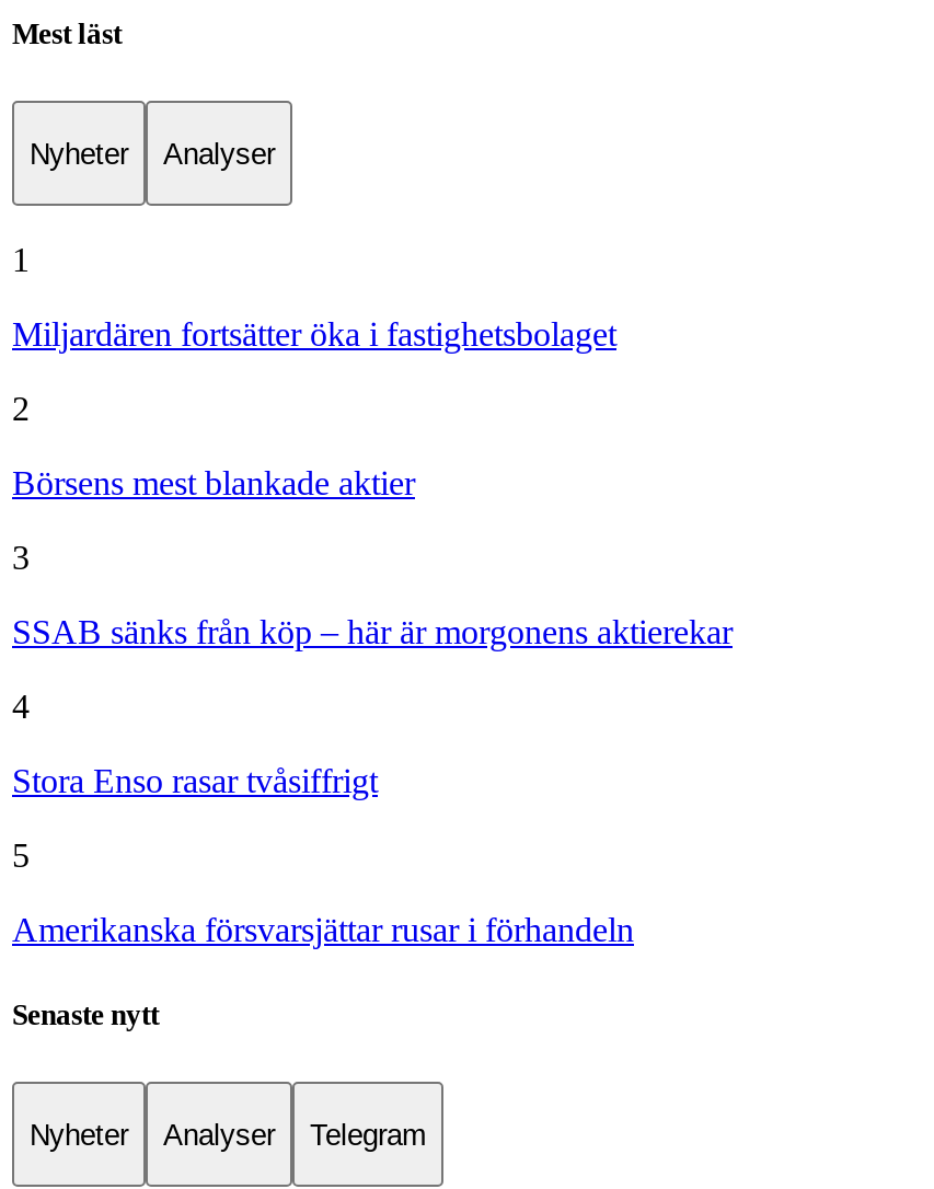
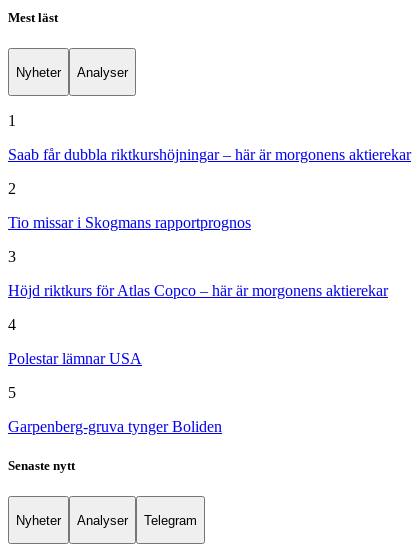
[12,315,616,352] Miljardären fortsätter öka i fastighetsbolaget -> [8,146,411,163] Saab får dubbla riktkurshöjningar – här är morgonens aktierekar
[12,464,415,501] Börsens mest blankade aktier -> [8,214,251,231] Tio missar i Skogmans rapportprognos
[12,613,733,650] SSAB sänks från köp – här är morgonens aktierekar -> [8,282,388,299] Höjd riktkurs för Atlas Copco – här är morgonens aktierekar
[12,762,378,799] Stora Enso rasar tvåsiffrigt -> [8,350,142,367] Polestar lämnar USA
[12,910,634,948] Amerikanska försvarsjättar rusar i förhandeln -> [8,418,222,435] Garpenberg-gruva tynger Boliden

